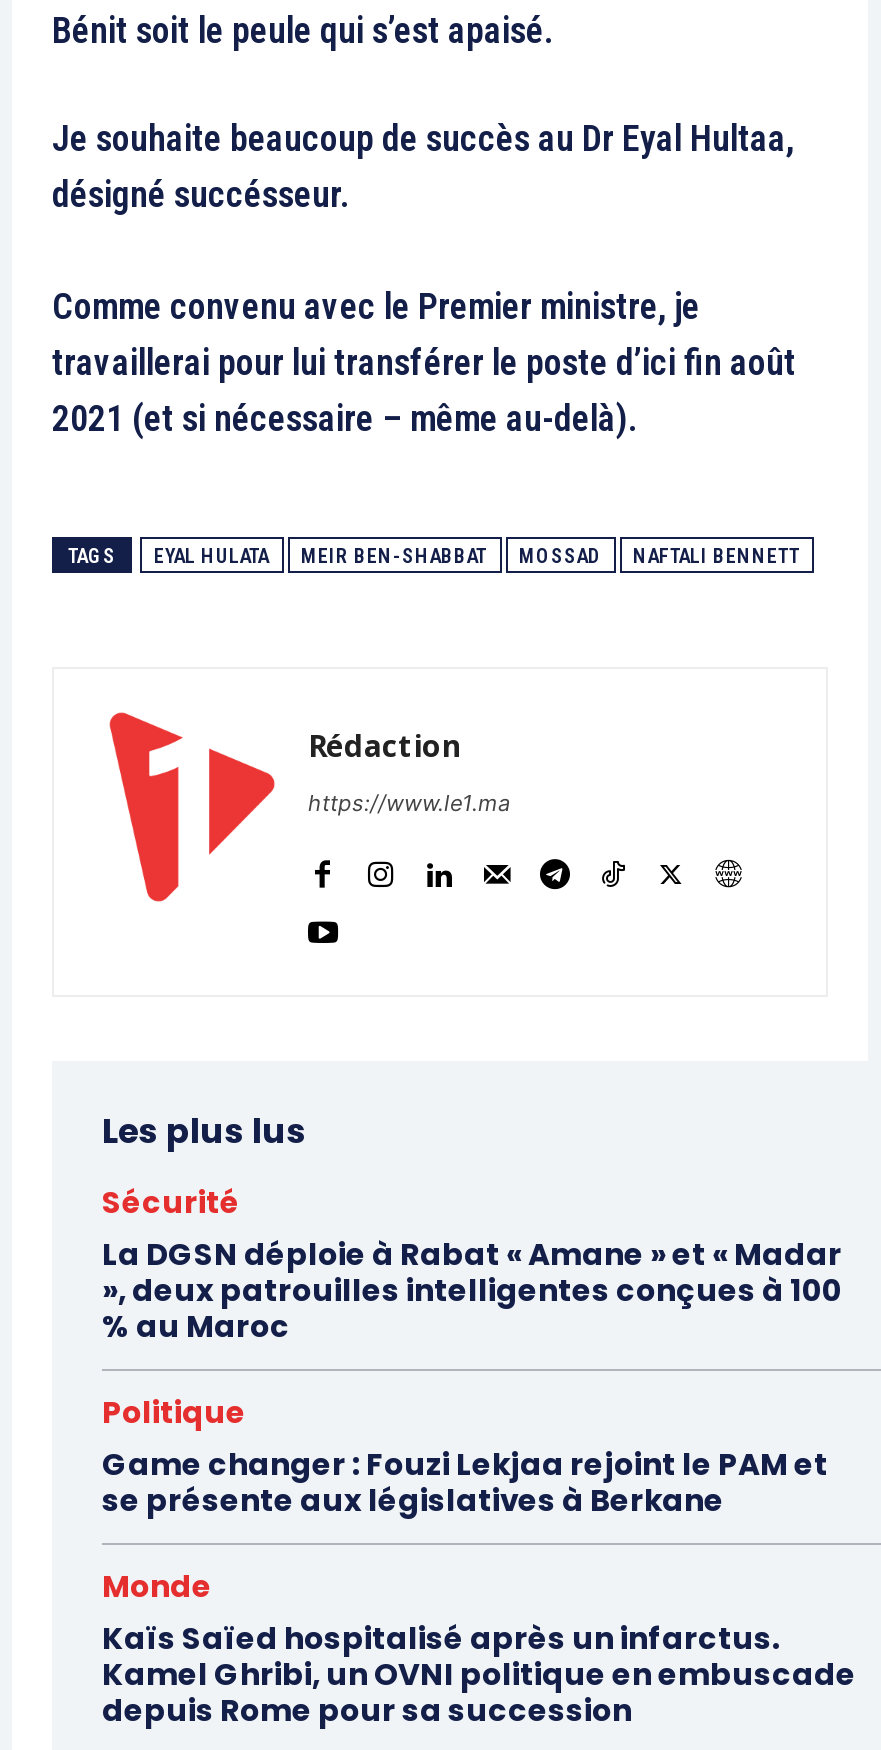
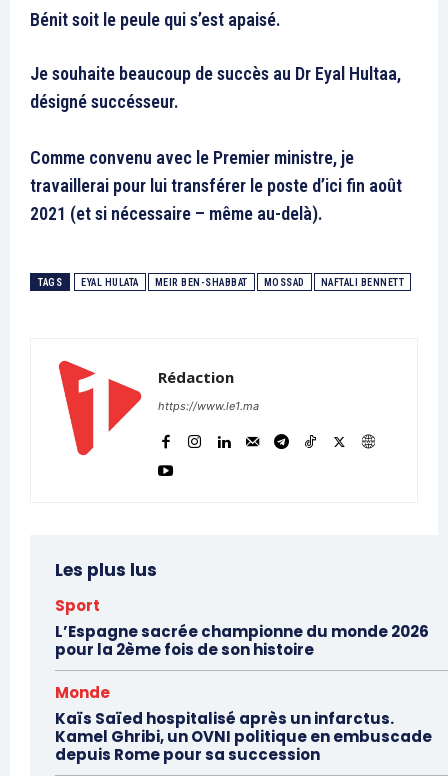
[102,1181,842,1521] Sécurité | La DGSN déploie à Rabat « Amane » et « Madar | », deux patrouilles intelligentes conçues à 100 | % au Maroc | Politique | Game changer : Fouzi Lekjaa rejoint le PAM et | se présente aux législatives à Berkane -> [55,595,429,660] Sport | L’Espagne sacrée championne du monde 2026 | pour la 2ème fois de son histoire

